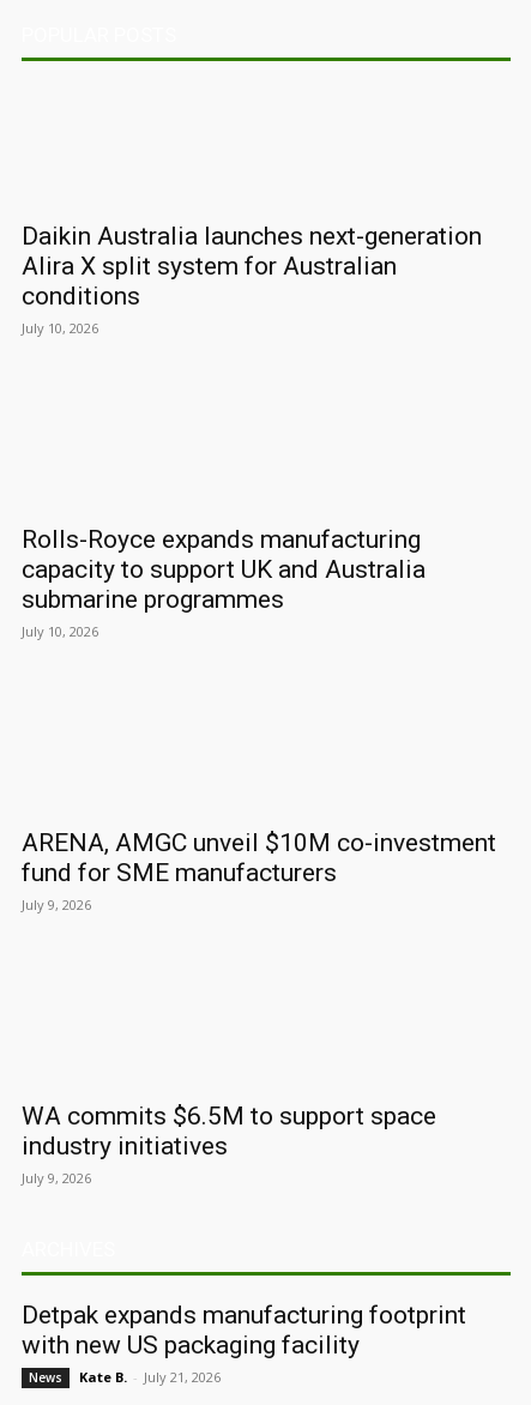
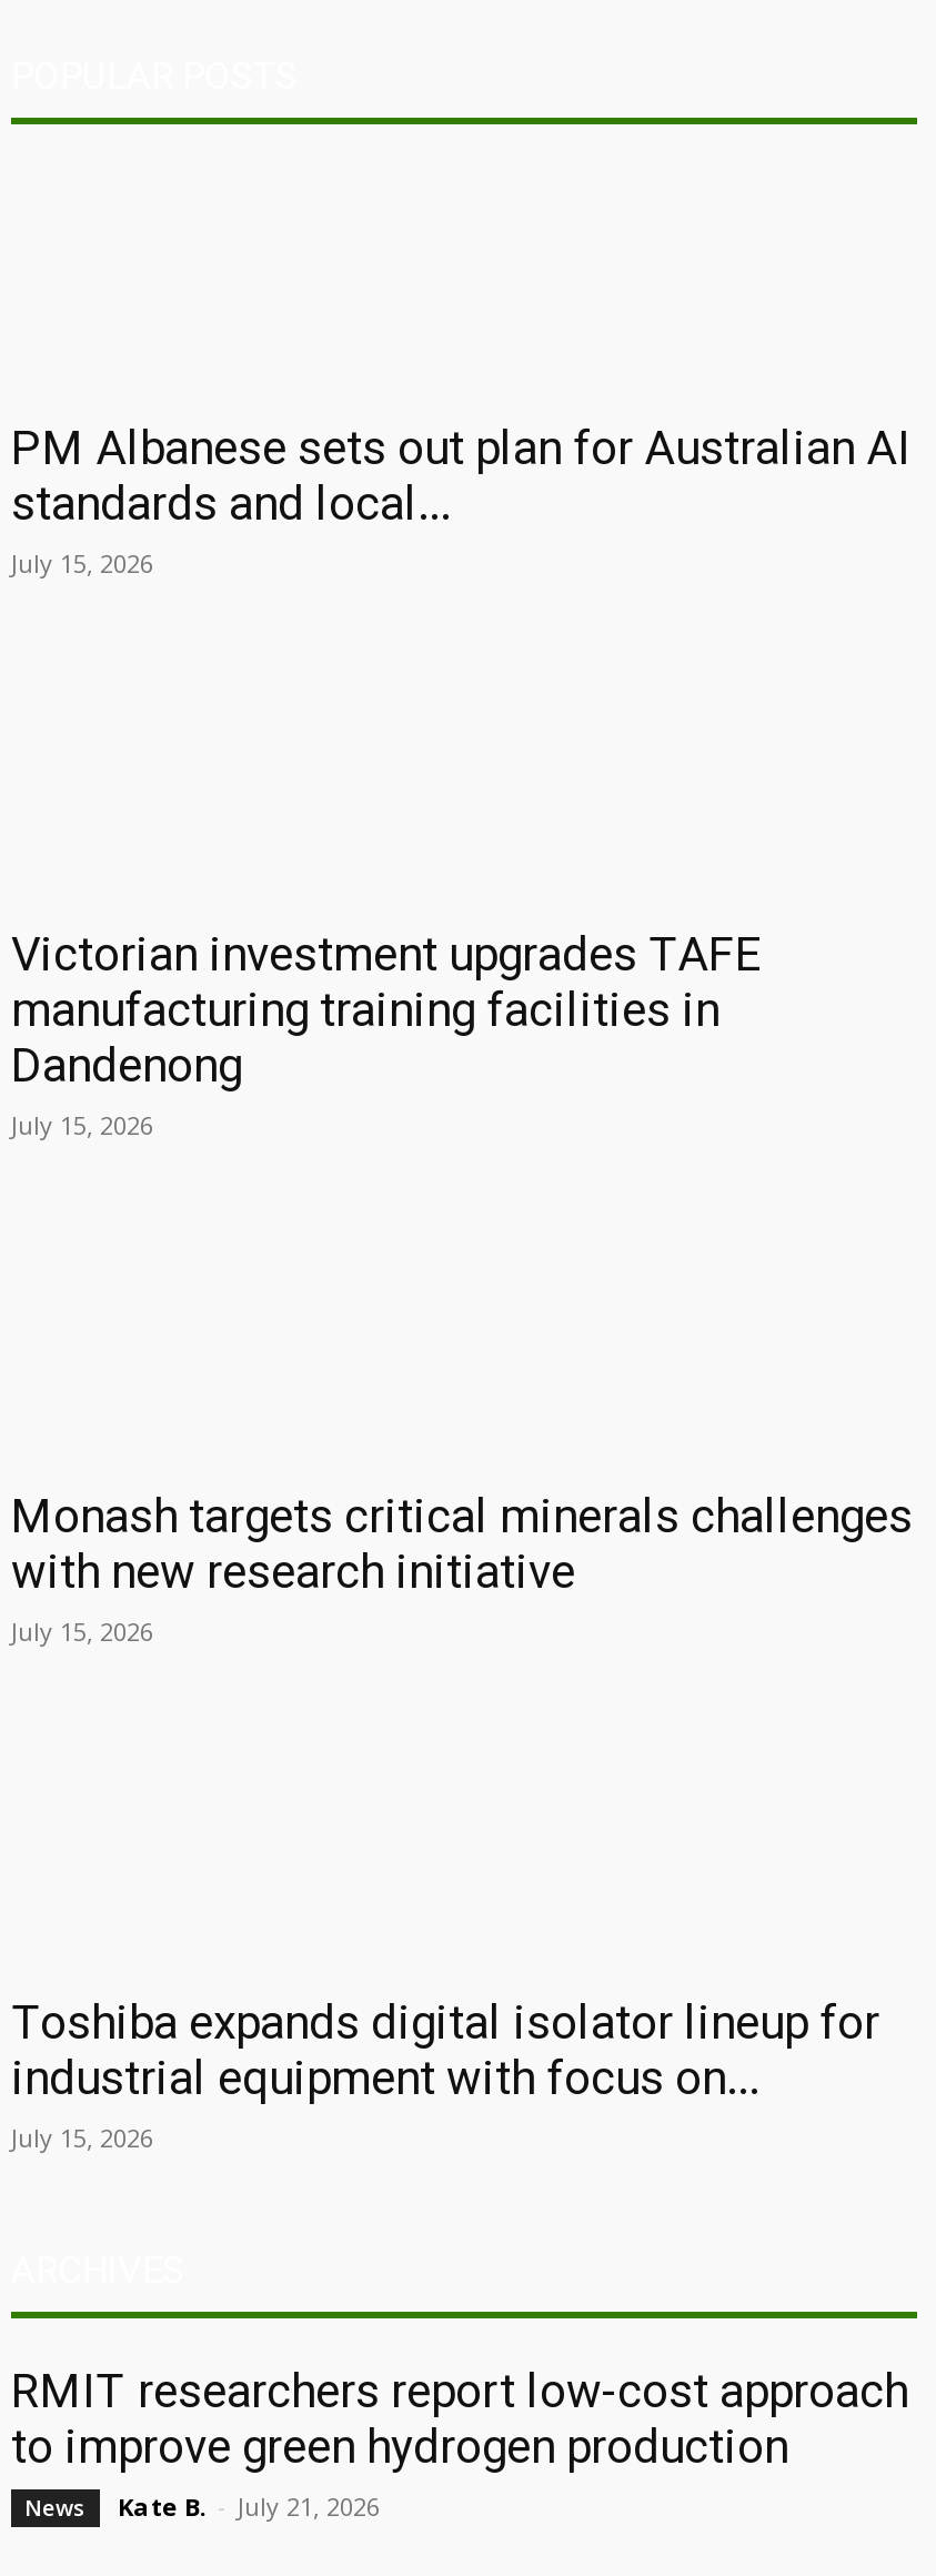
[22,222,482,337] Daikin Australia launches next-generation | Alira X split system for Australian | conditions | July 10, 2026 -> [11,422,910,580] PM Albanese sets out plan for Australian AI | standards and local... | July 15, 2026
[22,525,426,640] Rolls-Royce expands manufacturing | capacity to support UK and Australia | submarine programmes | July 10, 2026 -> [11,928,762,1141] Victorian investment upgrades TAFE | manufacturing training facilities in | Dandenong | July 15, 2026
[22,828,496,913] ARENA, AMGC unveil $10M co-investment | fund for SME manufacturers | July 9, 2026 -> [11,1490,913,1648] Monash targets critical minerals challenges | with new research initiative | July 15, 2026
[22,1102,436,1187] WA commits $6.5M to support space | industry initiatives | July 9, 2026 -> [11,1996,879,2154] Toshiba expands digital isolator lineup for | industrial equipment with focus on... | July 15, 2026
[22,1301,466,1359] Detpak expands manufacturing footprint | with new US packaging facility -> [11,2365,908,2474] RMIT researchers report low-cost approach | to improve green hydrogen production

